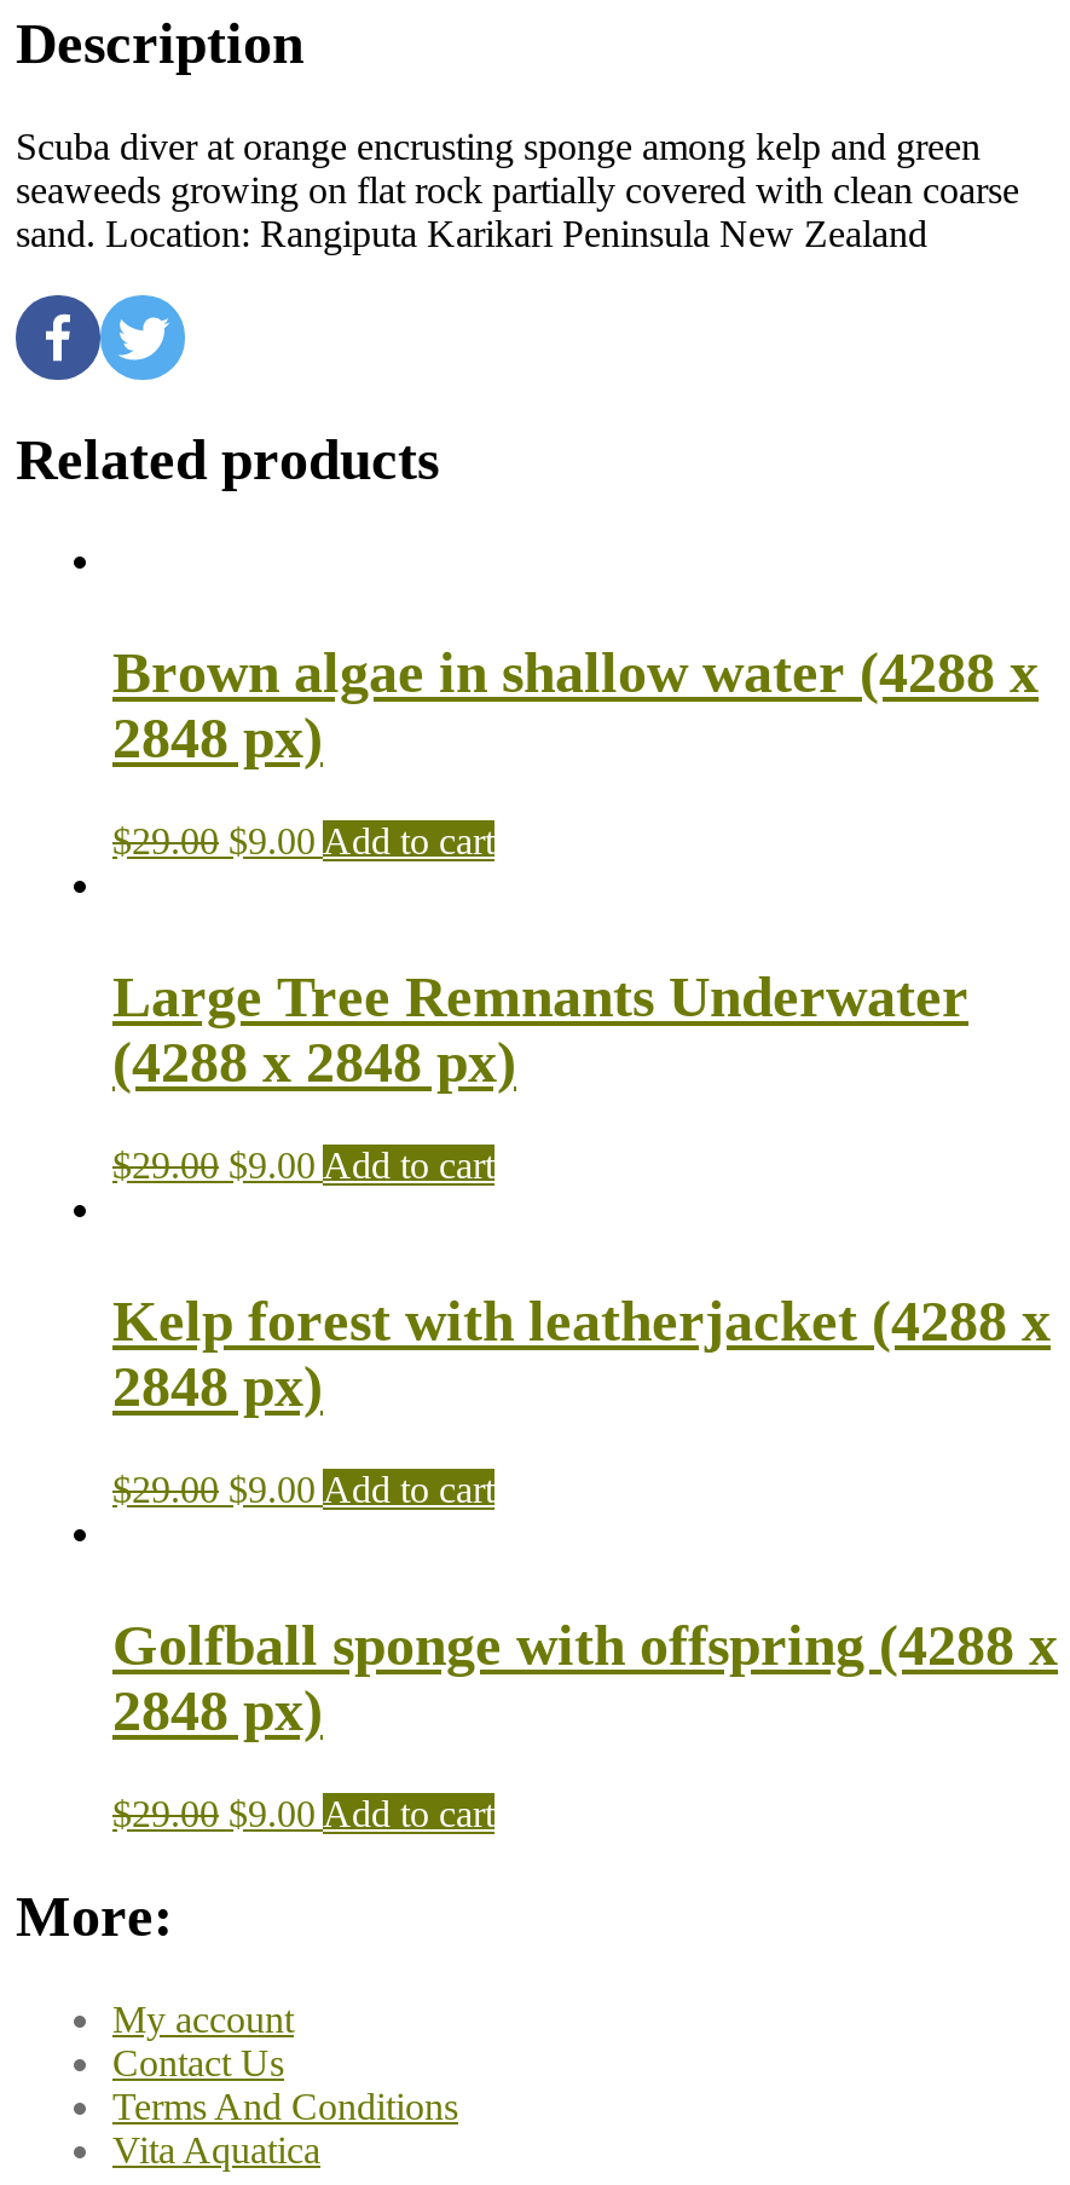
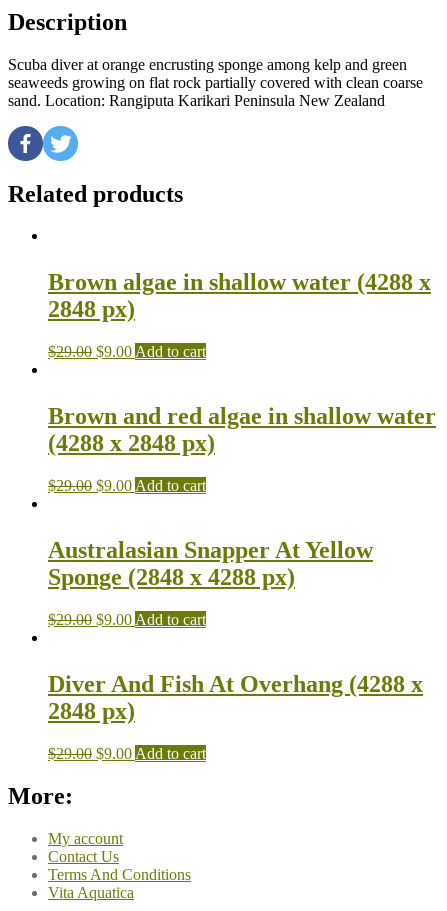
[112,966,968,1029] Large Tree Remnants Underwater -> [48,403,436,429] Brown and red algae in shallow water
[112,1290,1051,1418] Kelp forest with leatherjacket (4288 x | 2848 px) -> [48,537,373,590] Australasian Snapper At Yellow | Sponge (2848 x 4288 px)
[112,1614,1058,1677] Golfball sponge with offspring (4288 x -> [48,671,423,697] Diver And Fish At Overhang (4288 x

